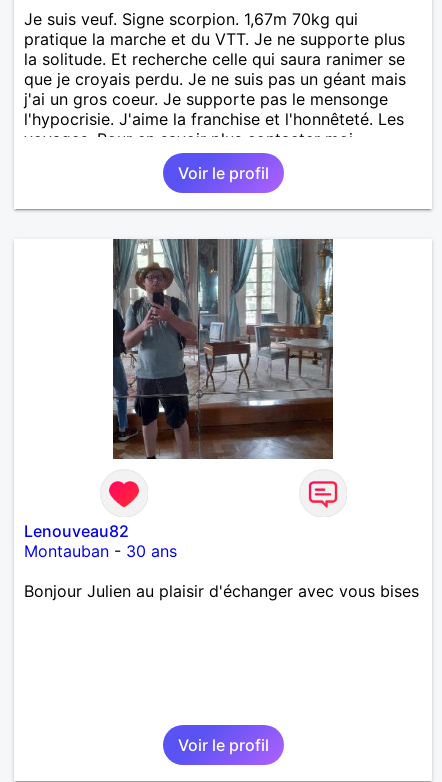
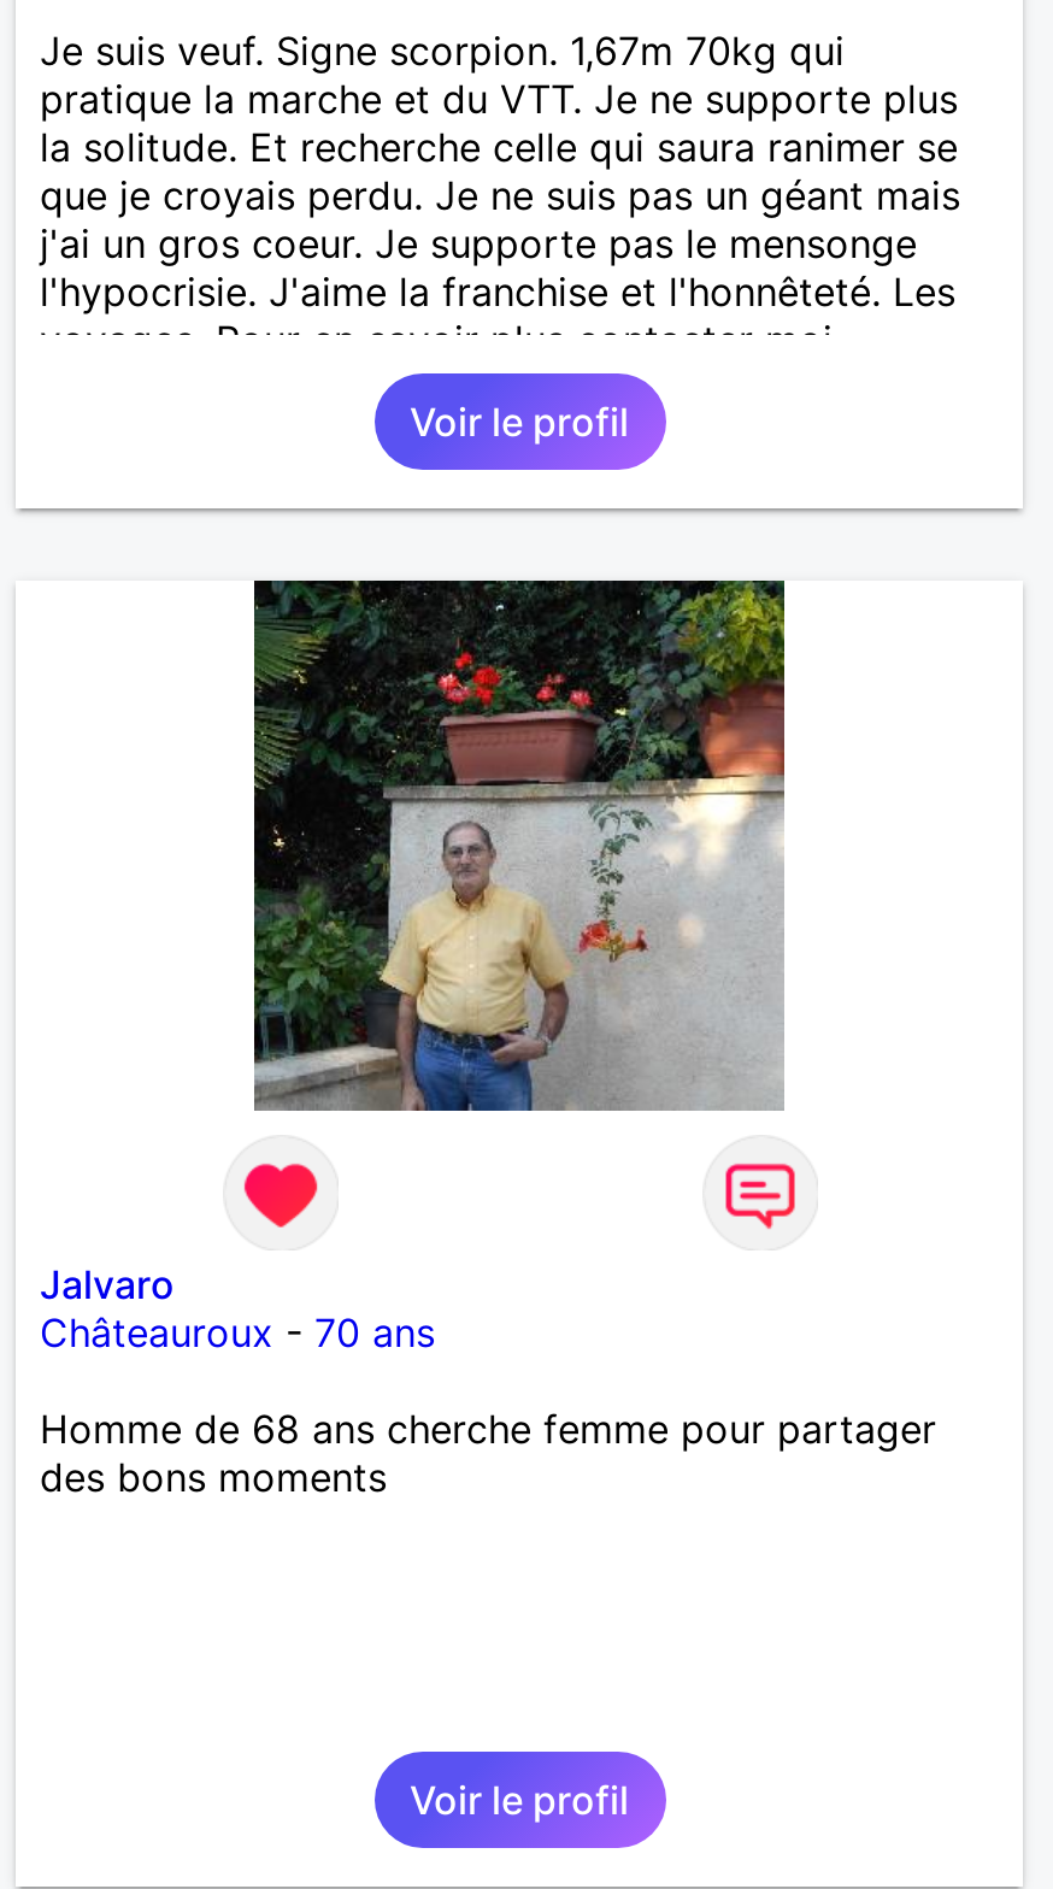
[112,238,334,460] [image] -> [252,578,787,1111] [image]
[24,521,177,561] Lenouveau82 | Montauban - 30 ans -> [40,1260,435,1356] Jalvaro | Châteauroux - 70 ans
[24,581,419,601] Bonjour Julien au plaisir d'échanger avec vous bises -> [40,1404,936,1501] Homme de 68 ans cherche femme pour partager | des bons moments

